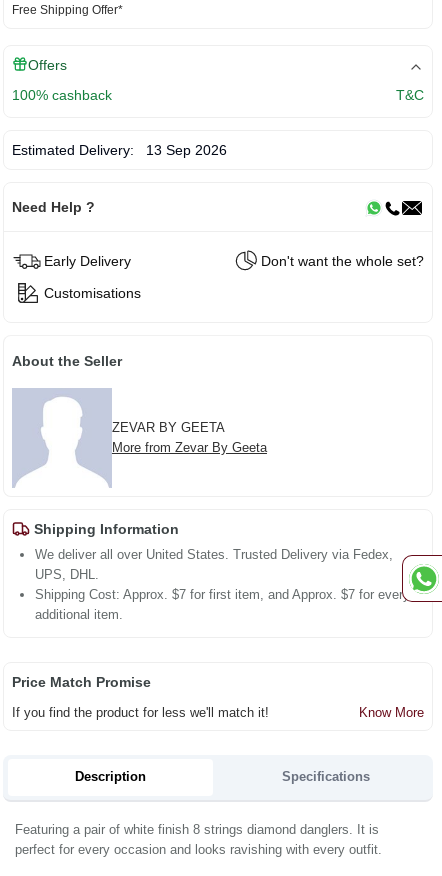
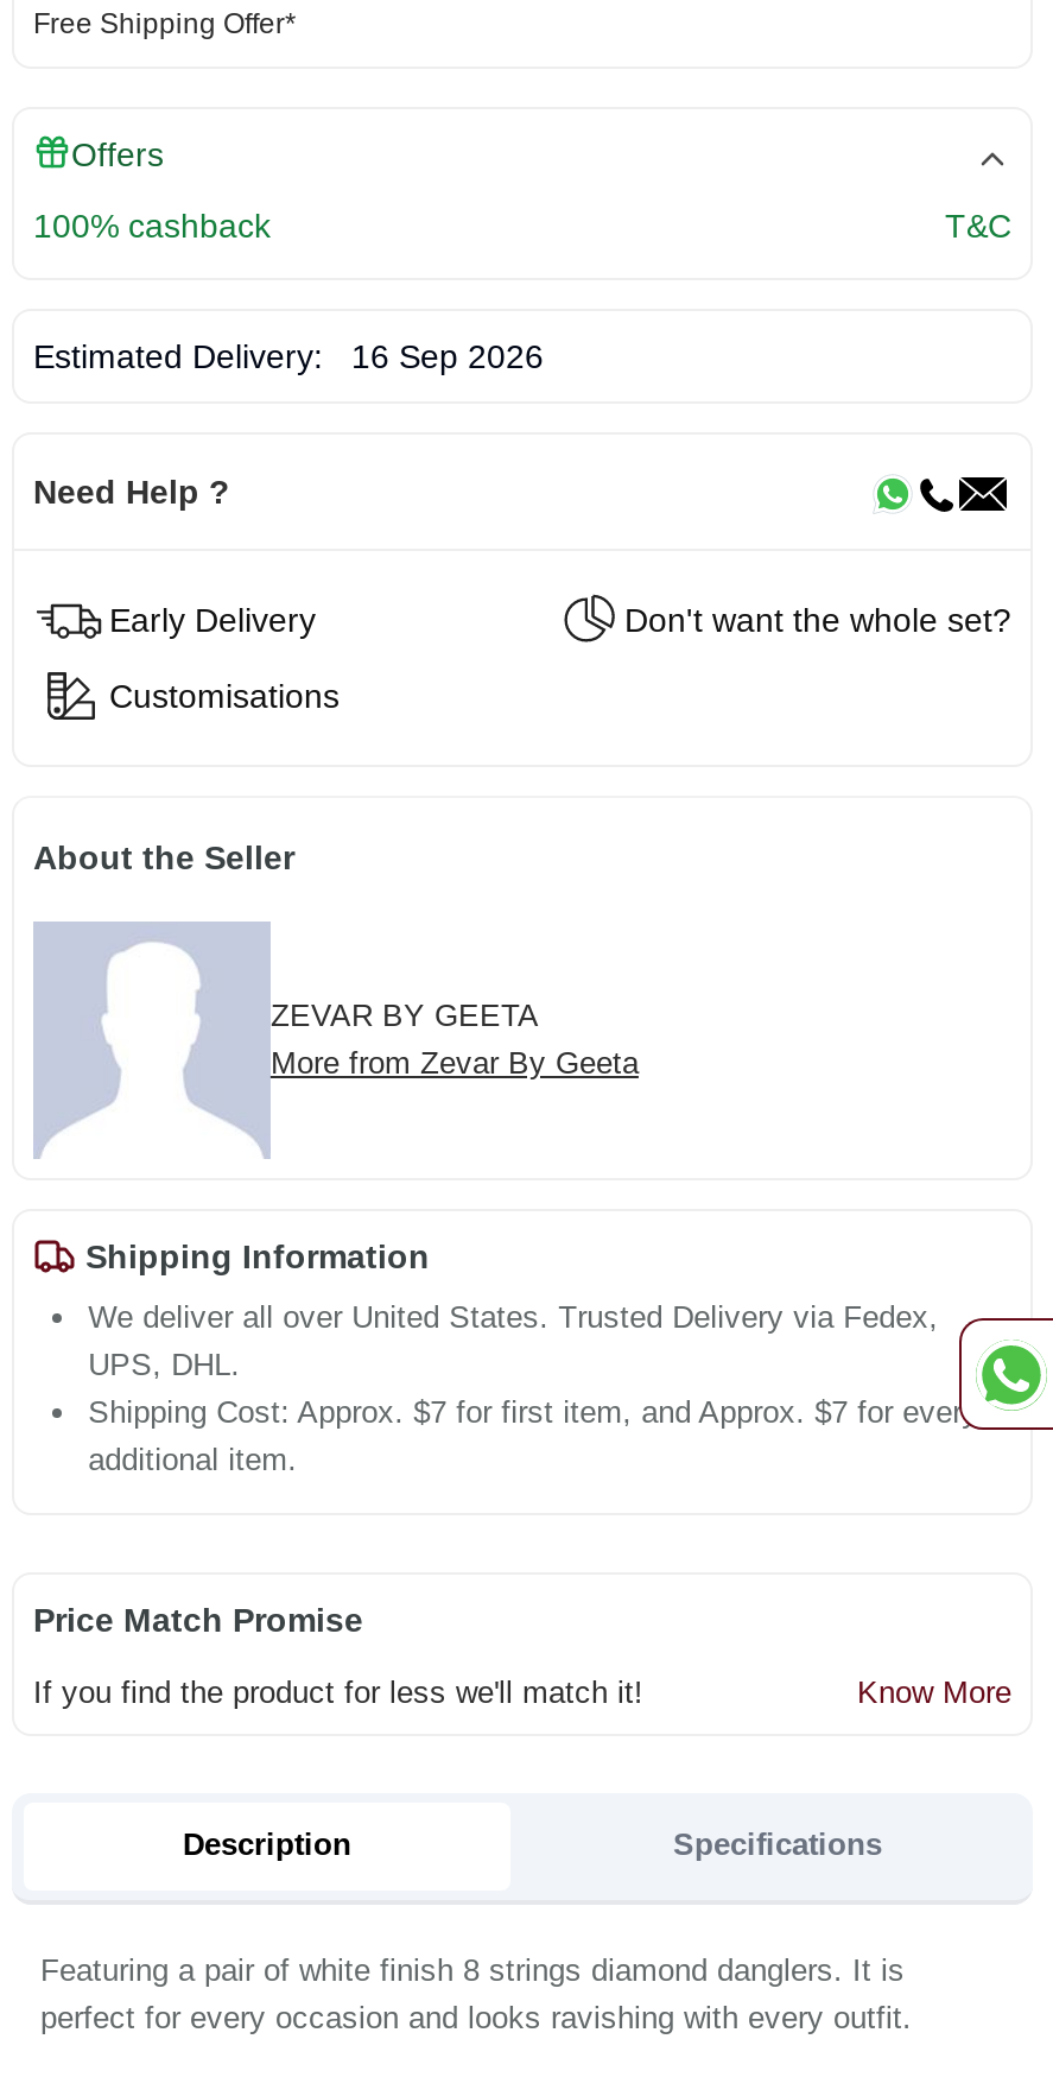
[12,142,227,158] Estimated Delivery: 13 Sep 2026 -> [33,338,544,376] Estimated Delivery: 16 Sep 2026

